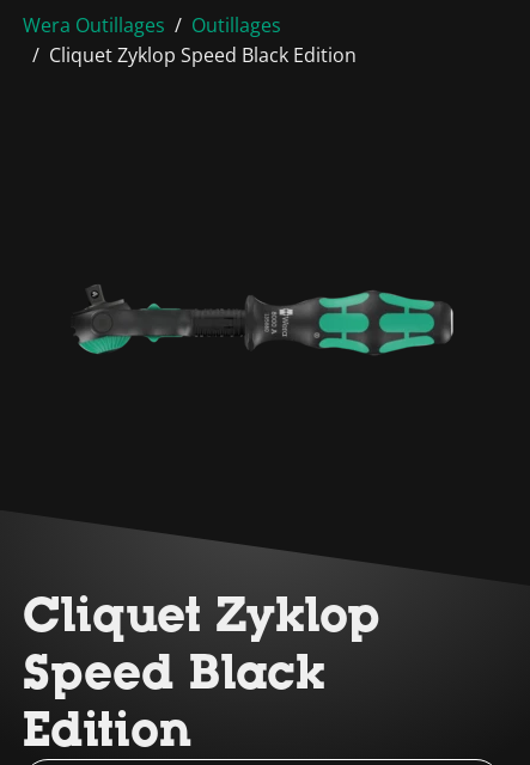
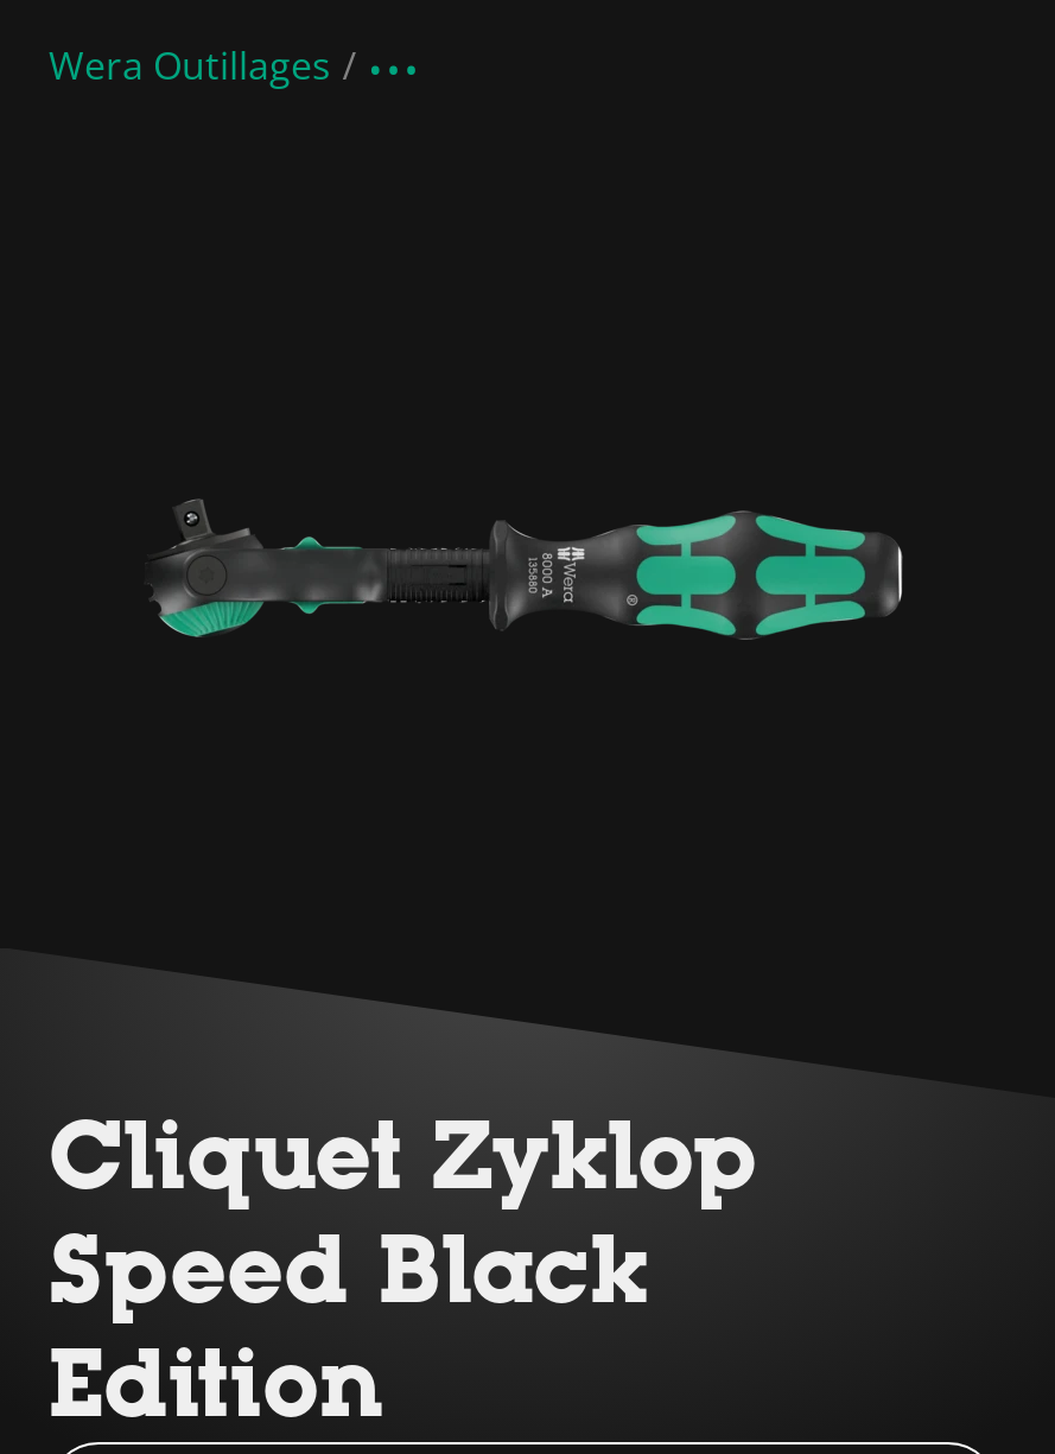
[49,12,357,68] Outillages | Cliquet Zyklop Speed Black Edition -> none

